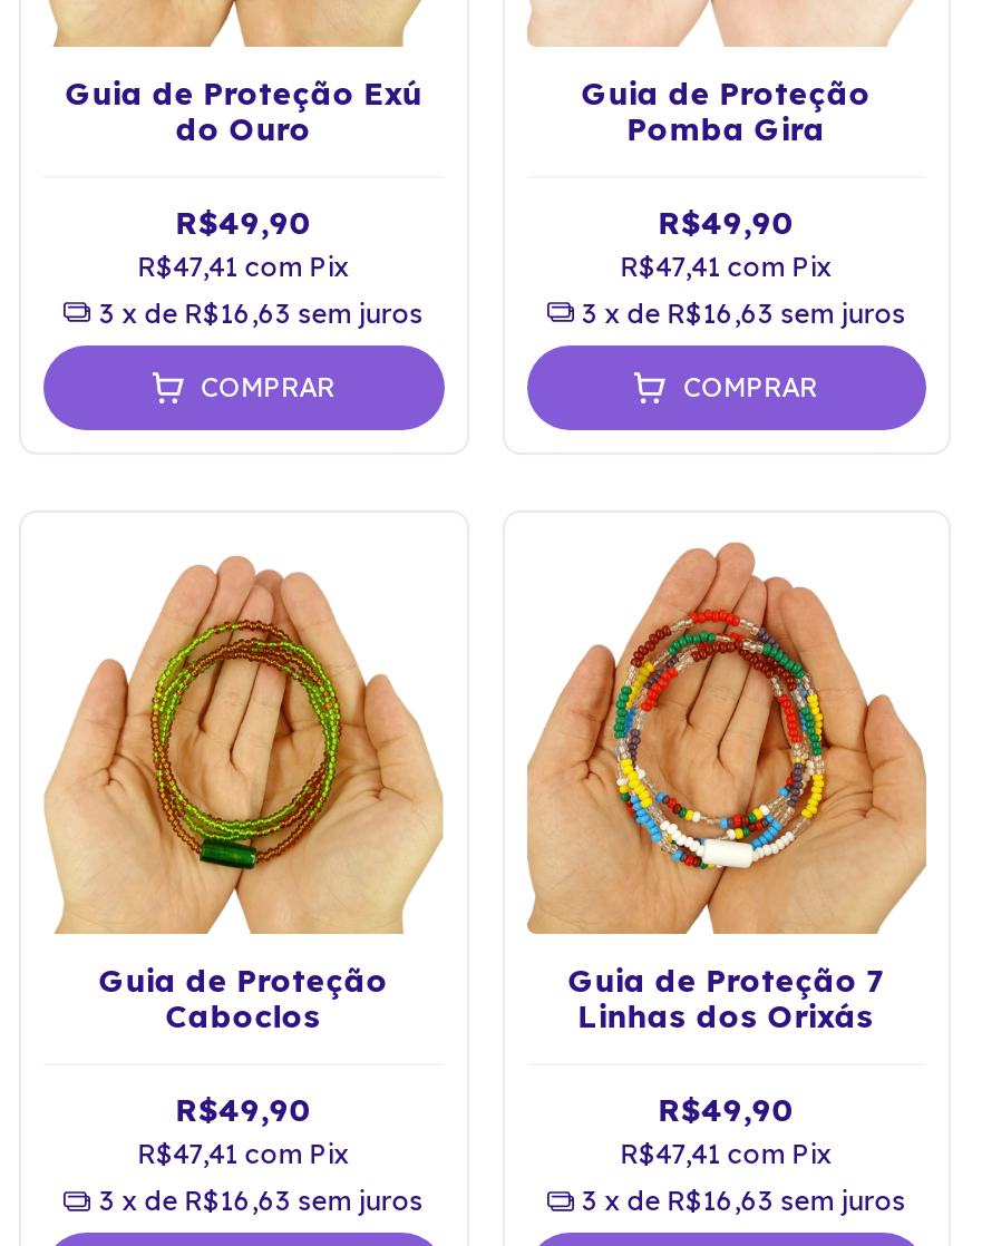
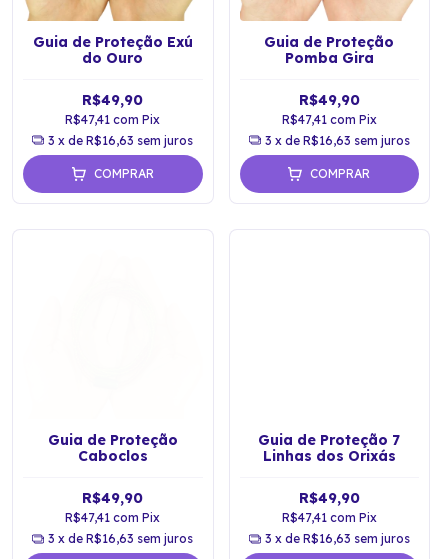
[525,539,928,936] [image] -> none
[43,555,445,936] [image] -> none

